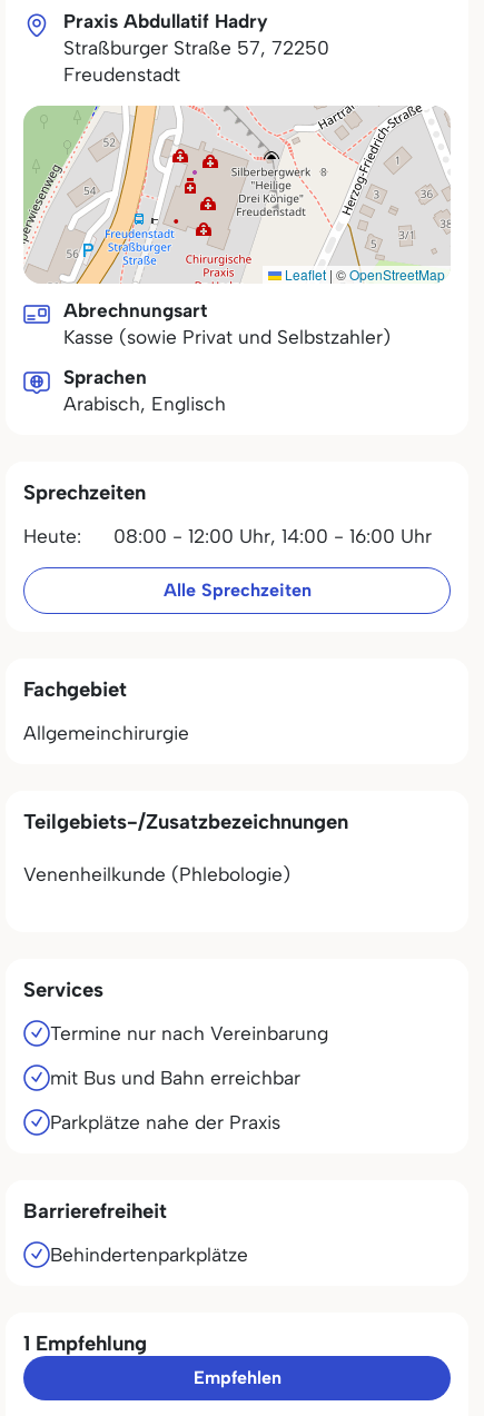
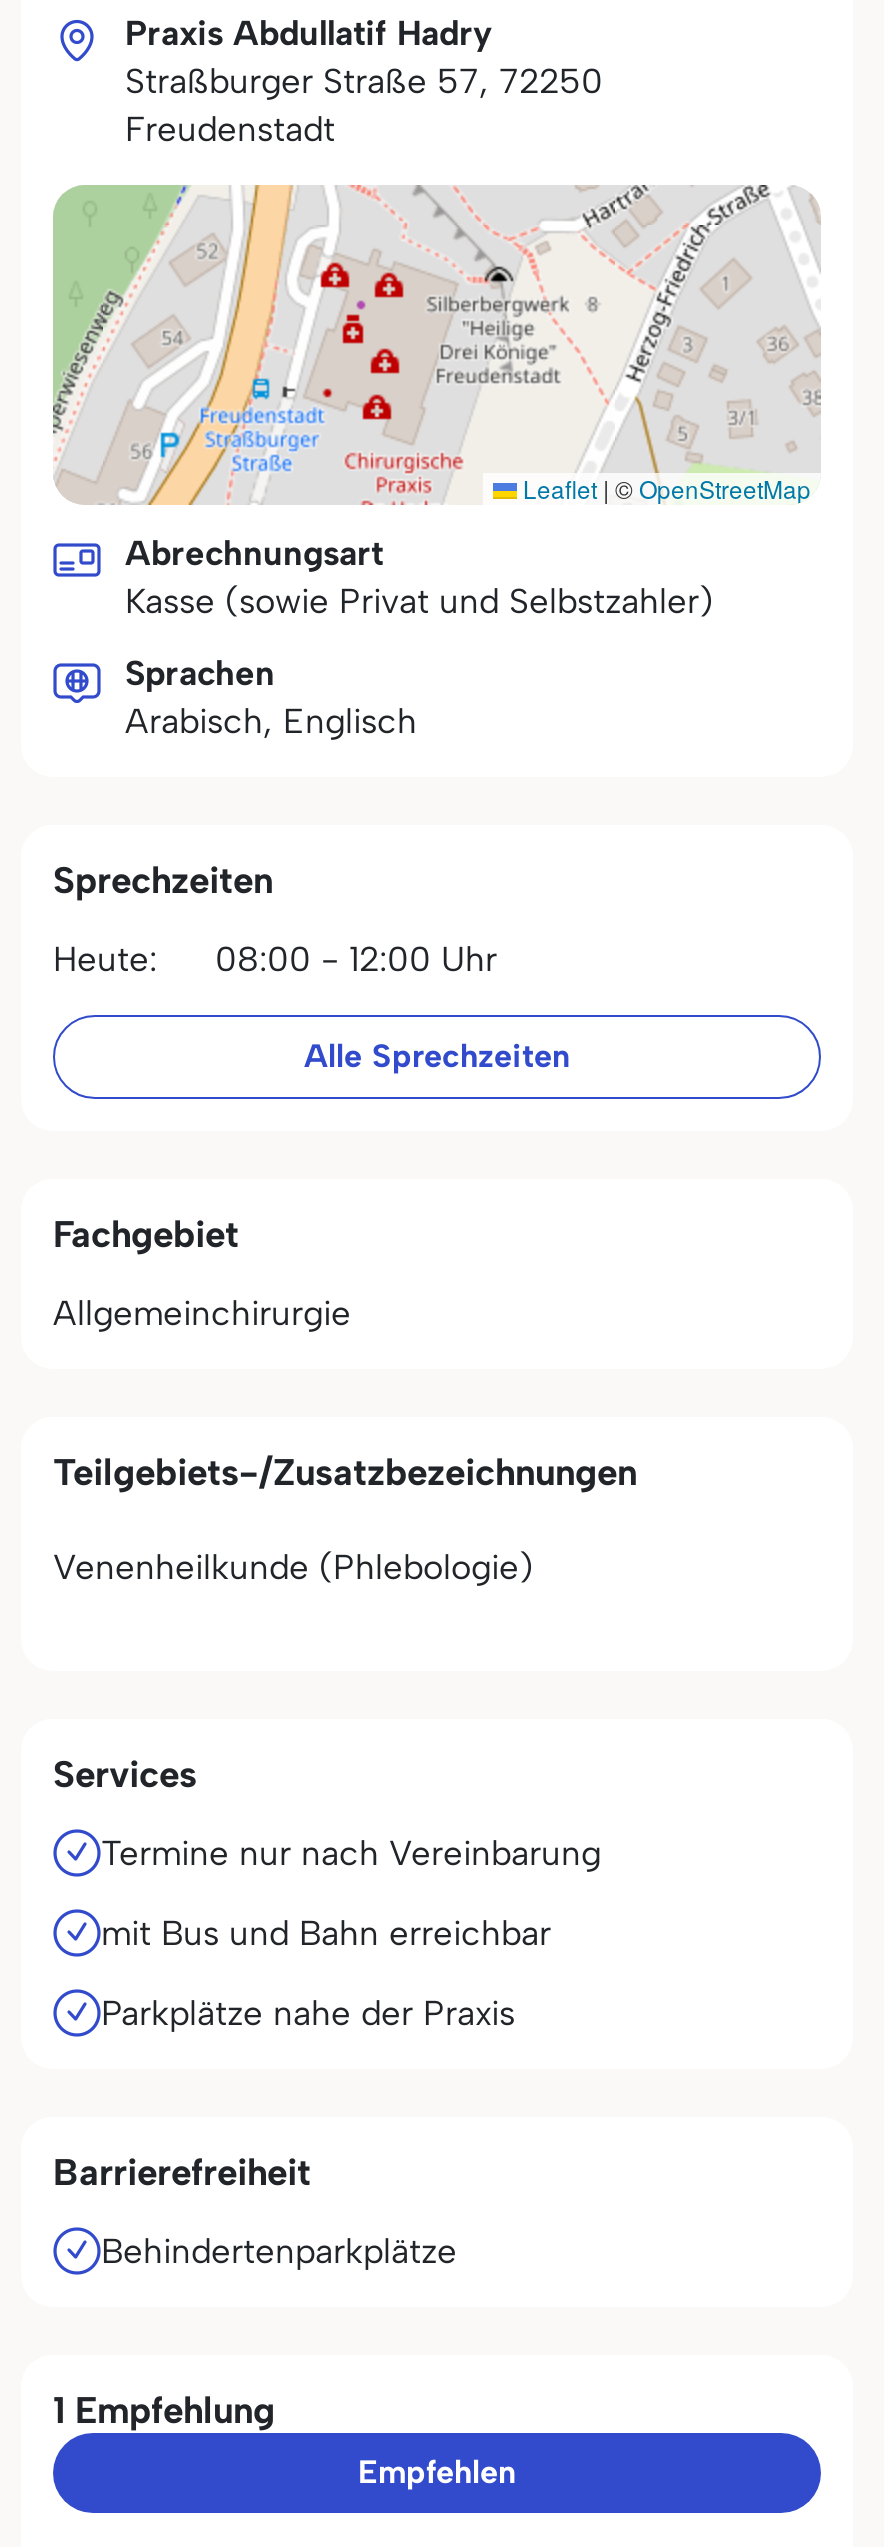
[23,525,432,547] Heute: 08:00 - 12:00 Uhr, 14:00 - 16:00 Uhr -> [53,939,497,979] Heute: 08:00 - 12:00 Uhr

